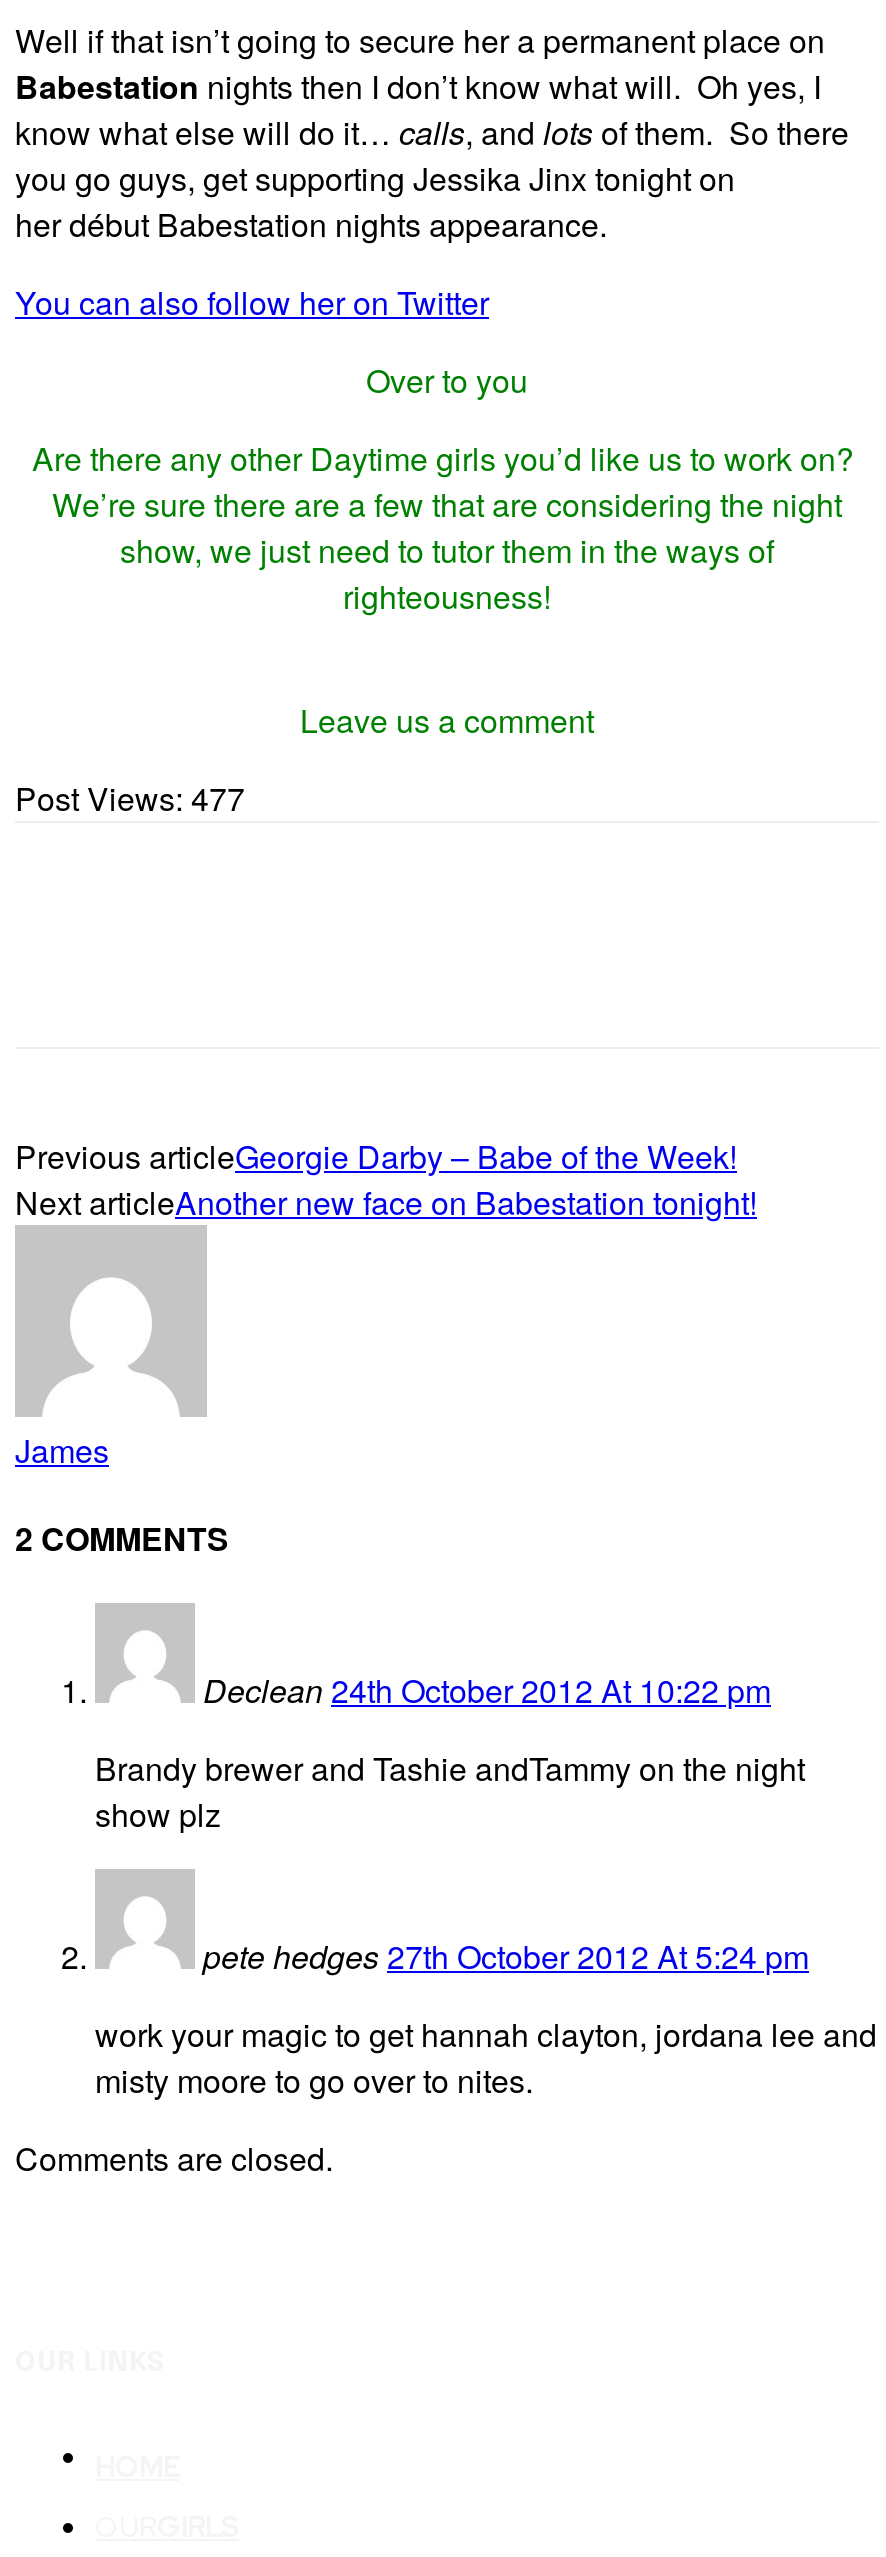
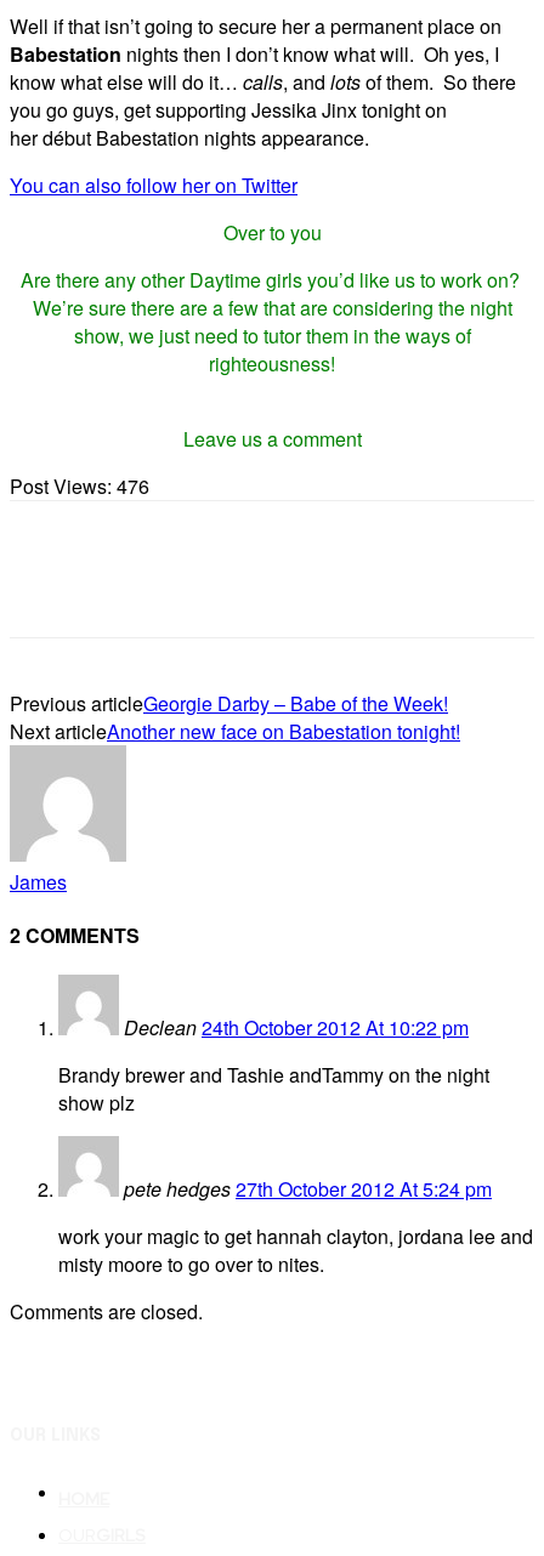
[15,775,245,821] Post Views: 477 -> [10,472,149,500] Post Views: 476

